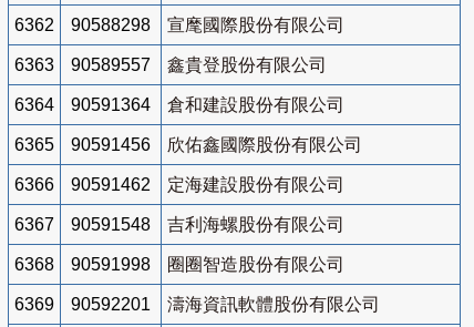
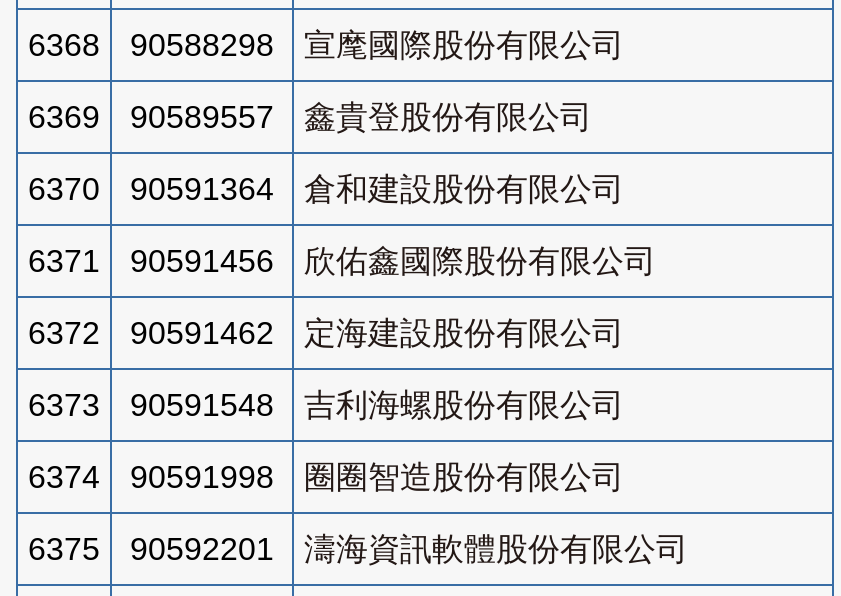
[14,15,344,34] 6362 90588298 宣麾國際股份有限公司 -> [28,28,624,62] 6368 90588298 宣麾國際股份有限公司
[14,55,327,74] 6363 90589557 鑫貴登股份有限公司 -> [28,100,592,134] 6369 90589557 鑫貴登股份有限公司
[14,95,344,114] 6364 90591364 倉和建設股份有限公司 -> [28,172,624,206] 6370 90591364 倉和建設股份有限公司
[14,135,362,154] 6365 90591456 欣佑鑫國際股份有限公司 -> [28,244,656,278] 6371 90591456 欣佑鑫國際股份有限公司
[14,175,344,194] 6366 90591462 定海建設股份有限公司 -> [28,316,624,350] 6372 90591462 定海建設股份有限公司
[14,215,344,234] 6367 90591548 吉利海螺股份有限公司 -> [28,388,624,422] 6373 90591548 吉利海螺股份有限公司
[14,255,344,274] 6368 90591998 圈圈智造股份有限公司 -> [28,460,624,494] 6374 90591998 圈圈智造股份有限公司
[14,295,380,314] 6369 90592201 濤海資訊軟體股份有限公司 -> [28,532,688,566] 6375 90592201 濤海資訊軟體股份有限公司

